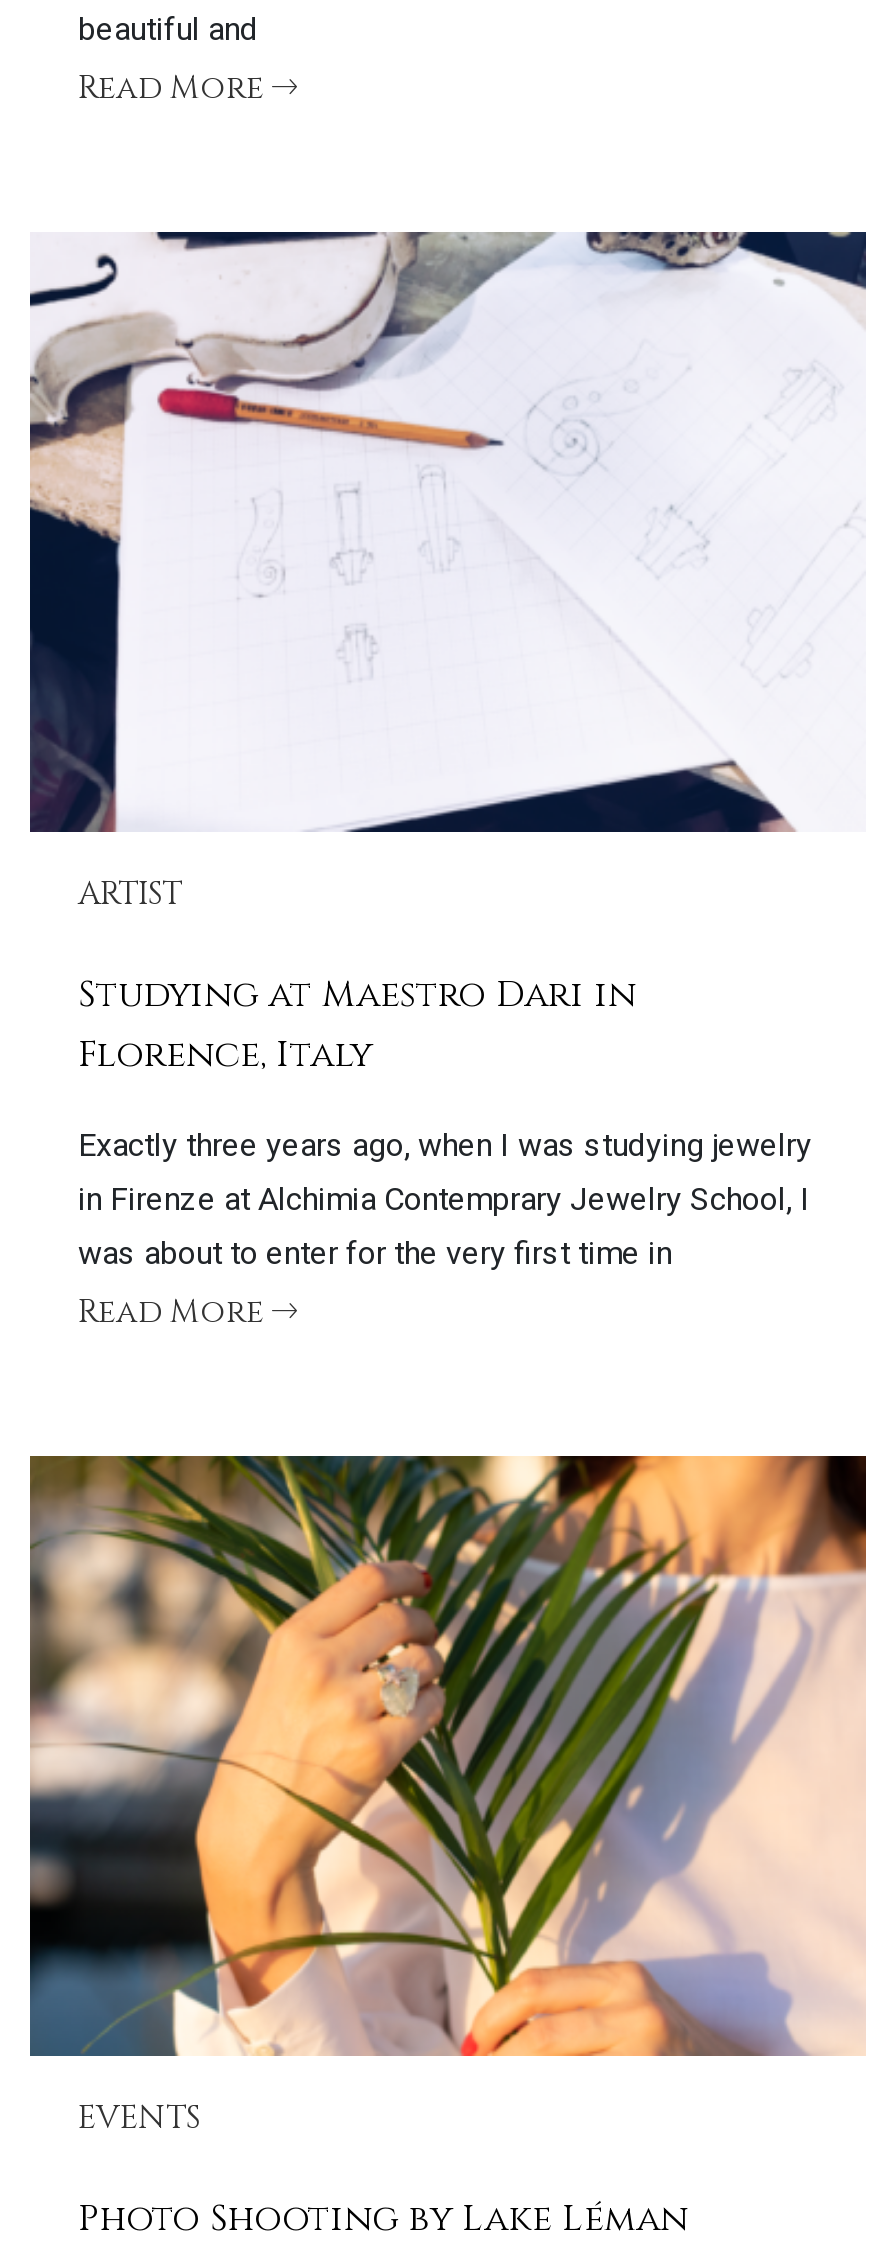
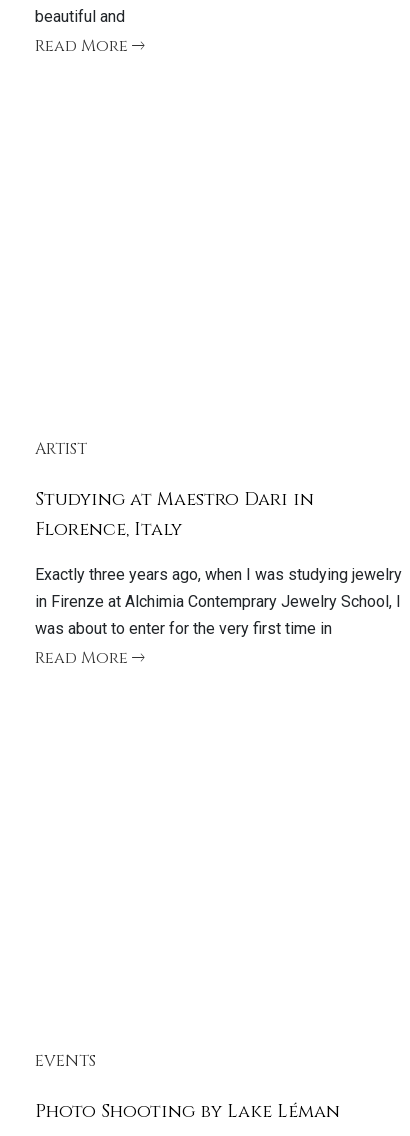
[28,230,868,834] [image] -> none
[28,1454,868,2058] [image] -> none

